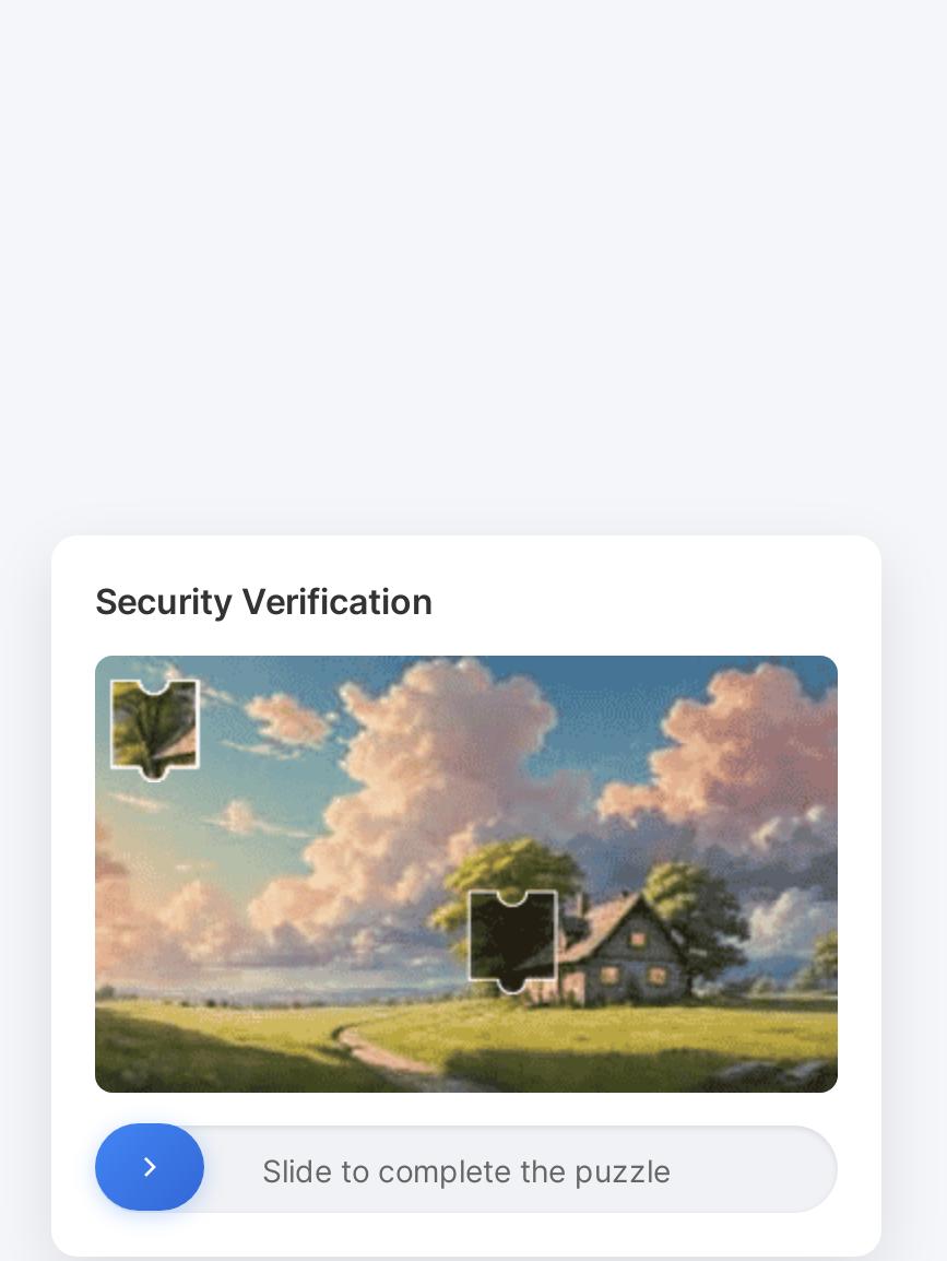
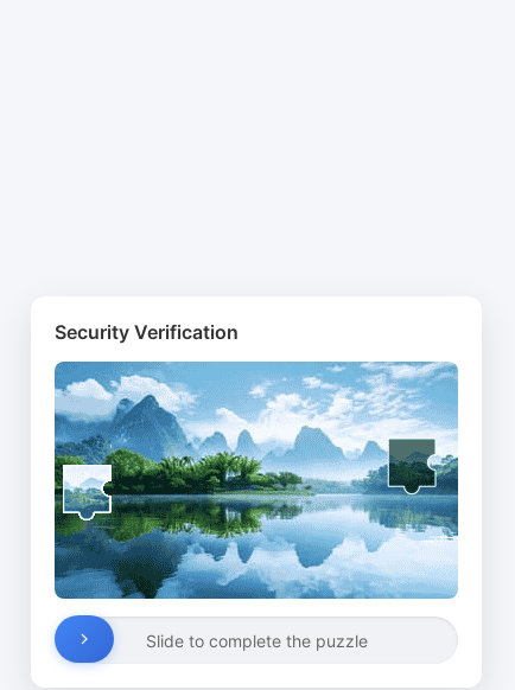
[93,653,840,1095] [image] -> [53,360,459,600] [image]

